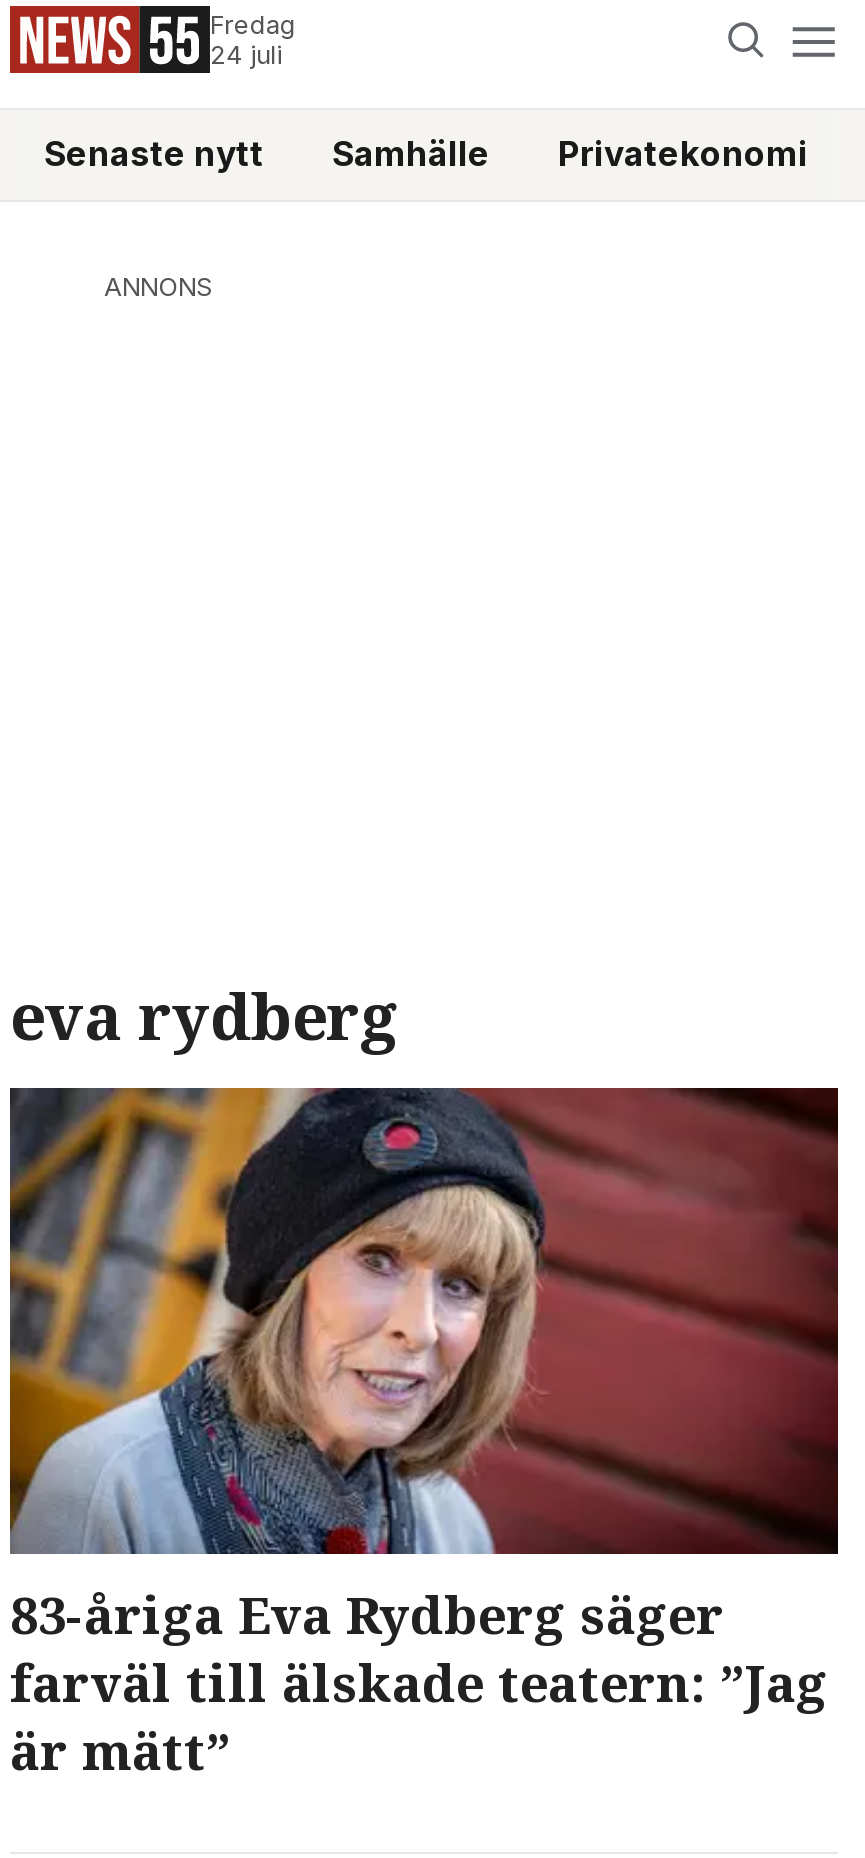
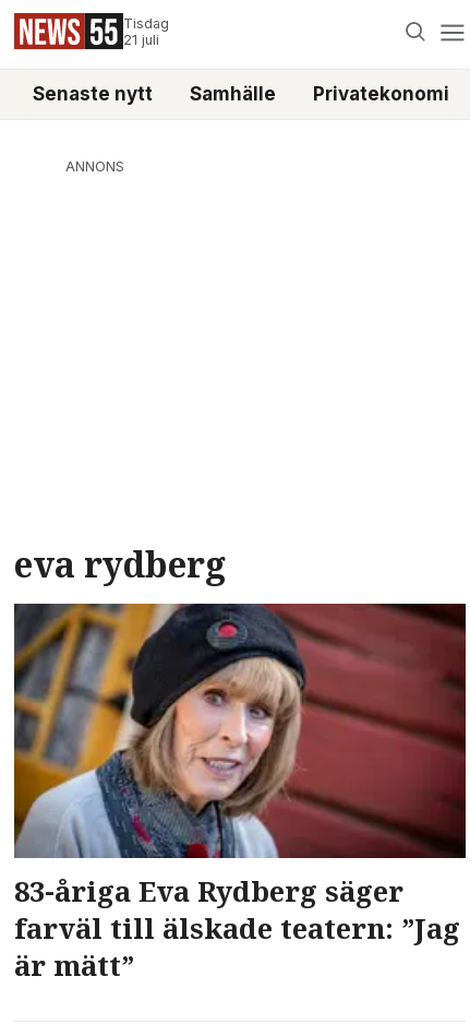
[210,10,296,70] Fredag | 24 juli -> [123,15,169,48] Tisdag | 21 juli

